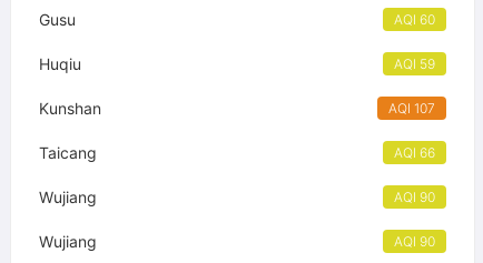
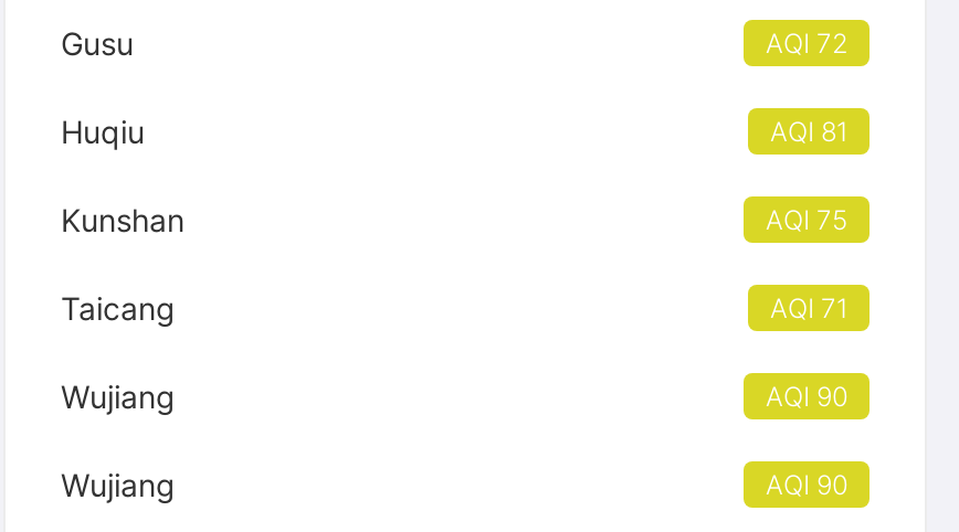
[394,11,435,28] AQI 60 -> [766,26,847,60] AQI 72
[394,55,435,72] AQI 59 -> [770,115,847,148] AQI 81
[388,100,435,117] AQI 107 -> [766,203,847,236] AQI 75
[394,144,435,161] AQI 66 -> [770,291,847,324] AQI 71

